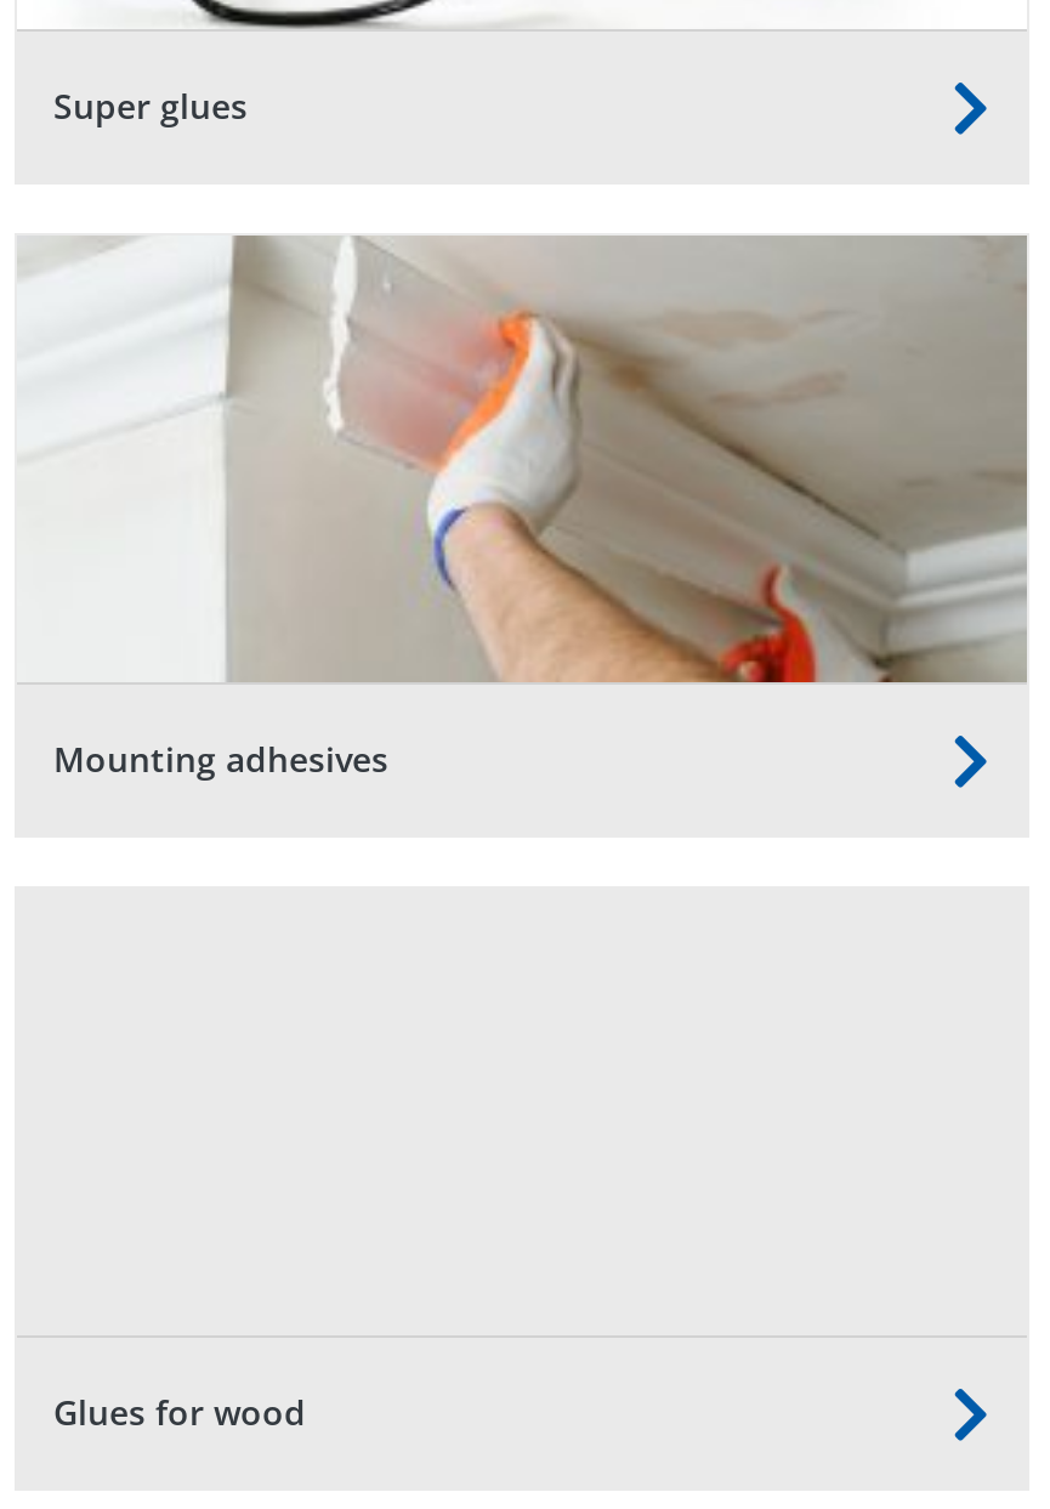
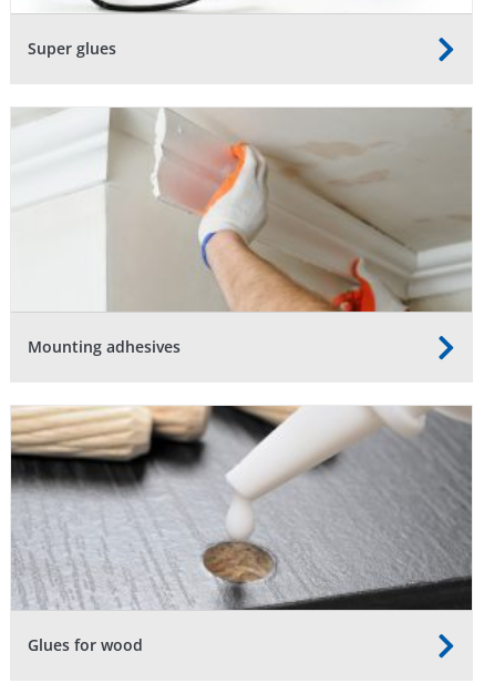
none -> [10,405,473,611] [image]

